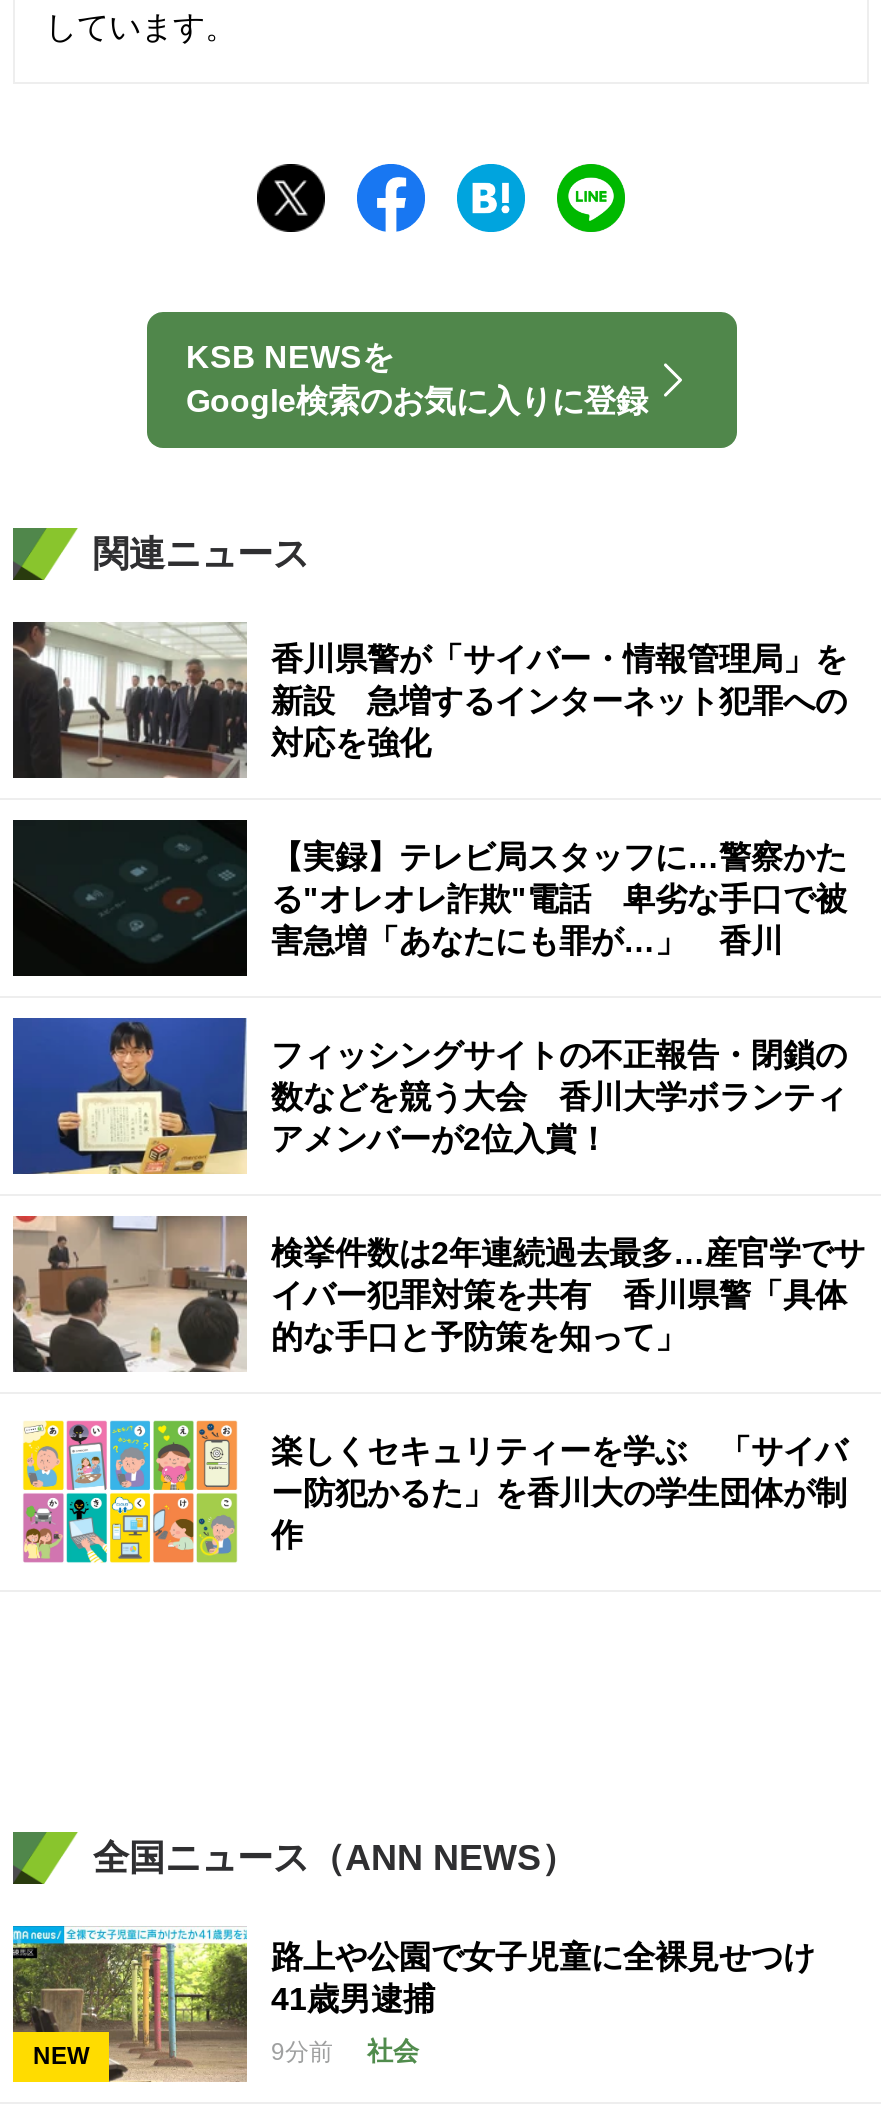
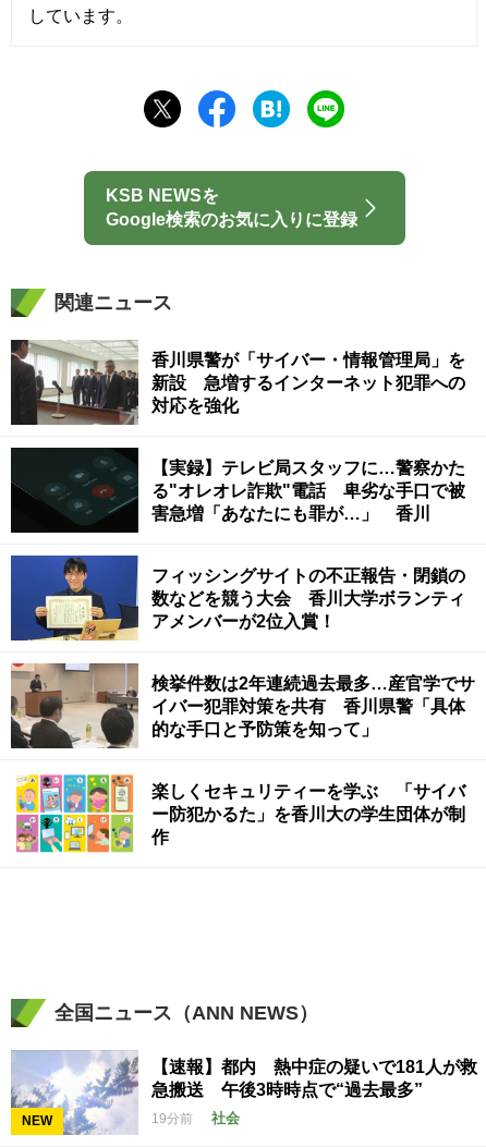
[11,1926,847,2082] [image] | 路上や公園で女子児童に全裸見せつけ | 41歳男逮捕 -> [11,1051,477,1136] [image] | 【速報】都内 熱中症の疑いで181人が救 | 急搬送 午後3時時点で“過去最多”
[271,2035,419,2065] 9分前 社会 -> [151,1109,240,1126] 19分前 社会

